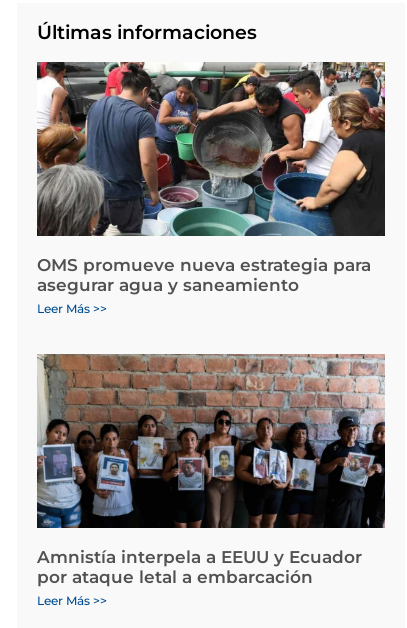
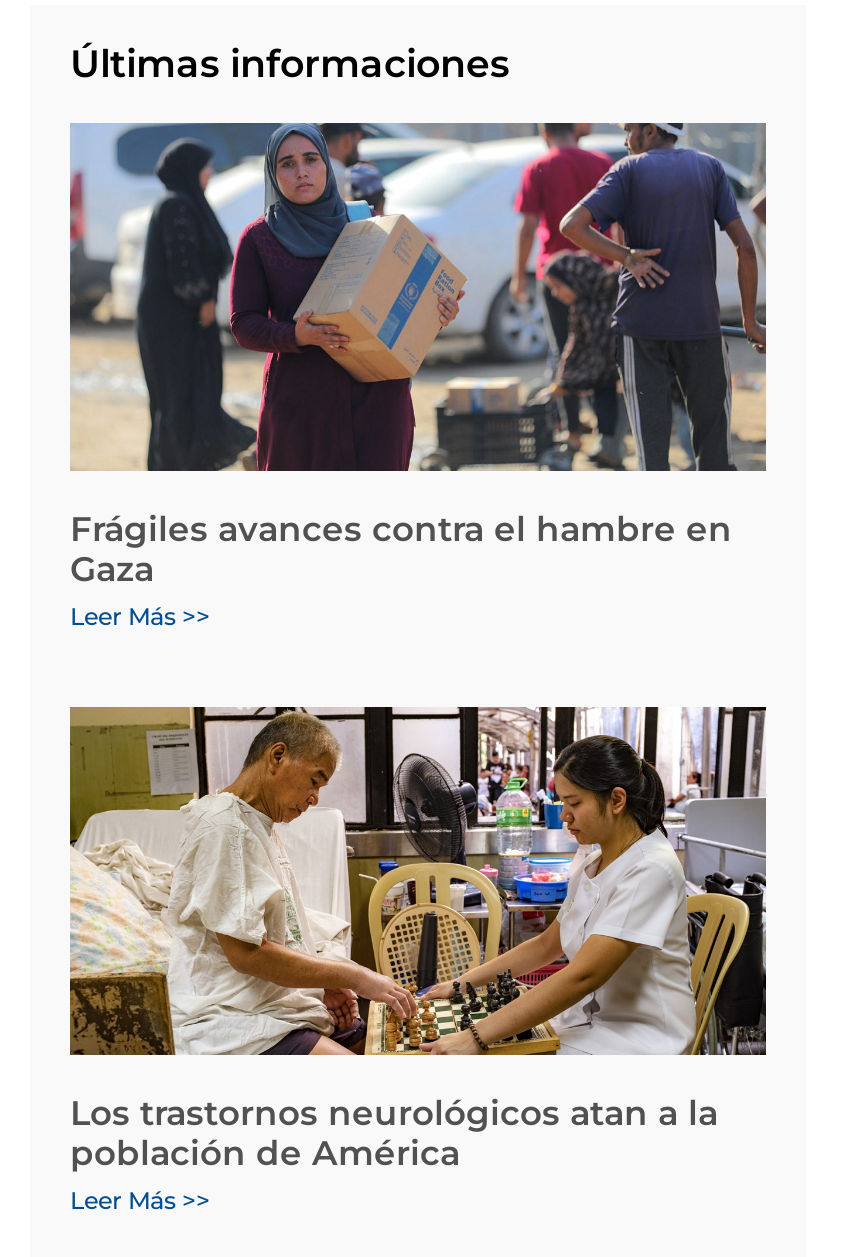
[36,61,386,295] [image] | OMS promueve nueva estrategia para | asegurar agua y saneamiento -> [68,121,768,589] [image] | Frágiles avances contra el hambre en | Gaza
[36,353,386,587] [image] | Amnistía interpela a EEUU y Ecuador | por ataque letal a embarcación -> [68,705,766,1173] [image] | Los trastornos neurológicos atan a la | población de América

